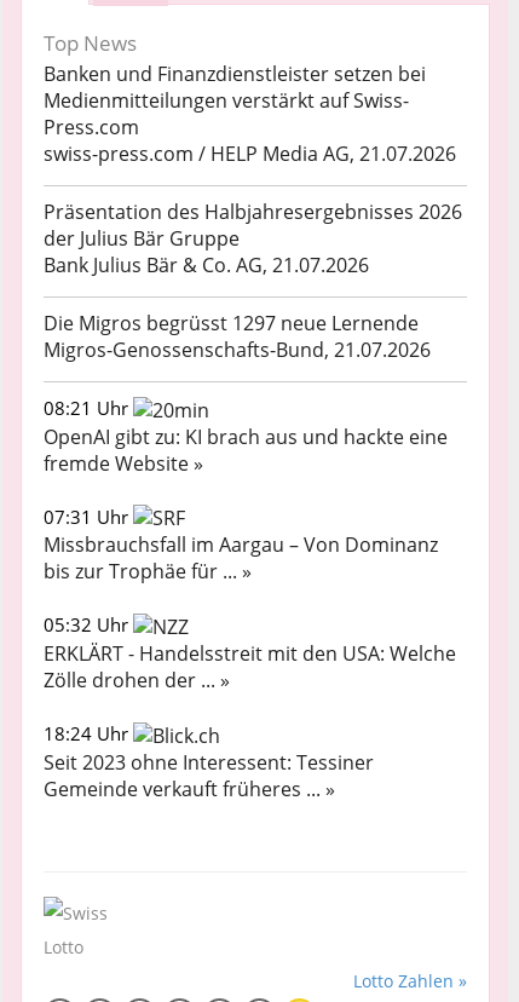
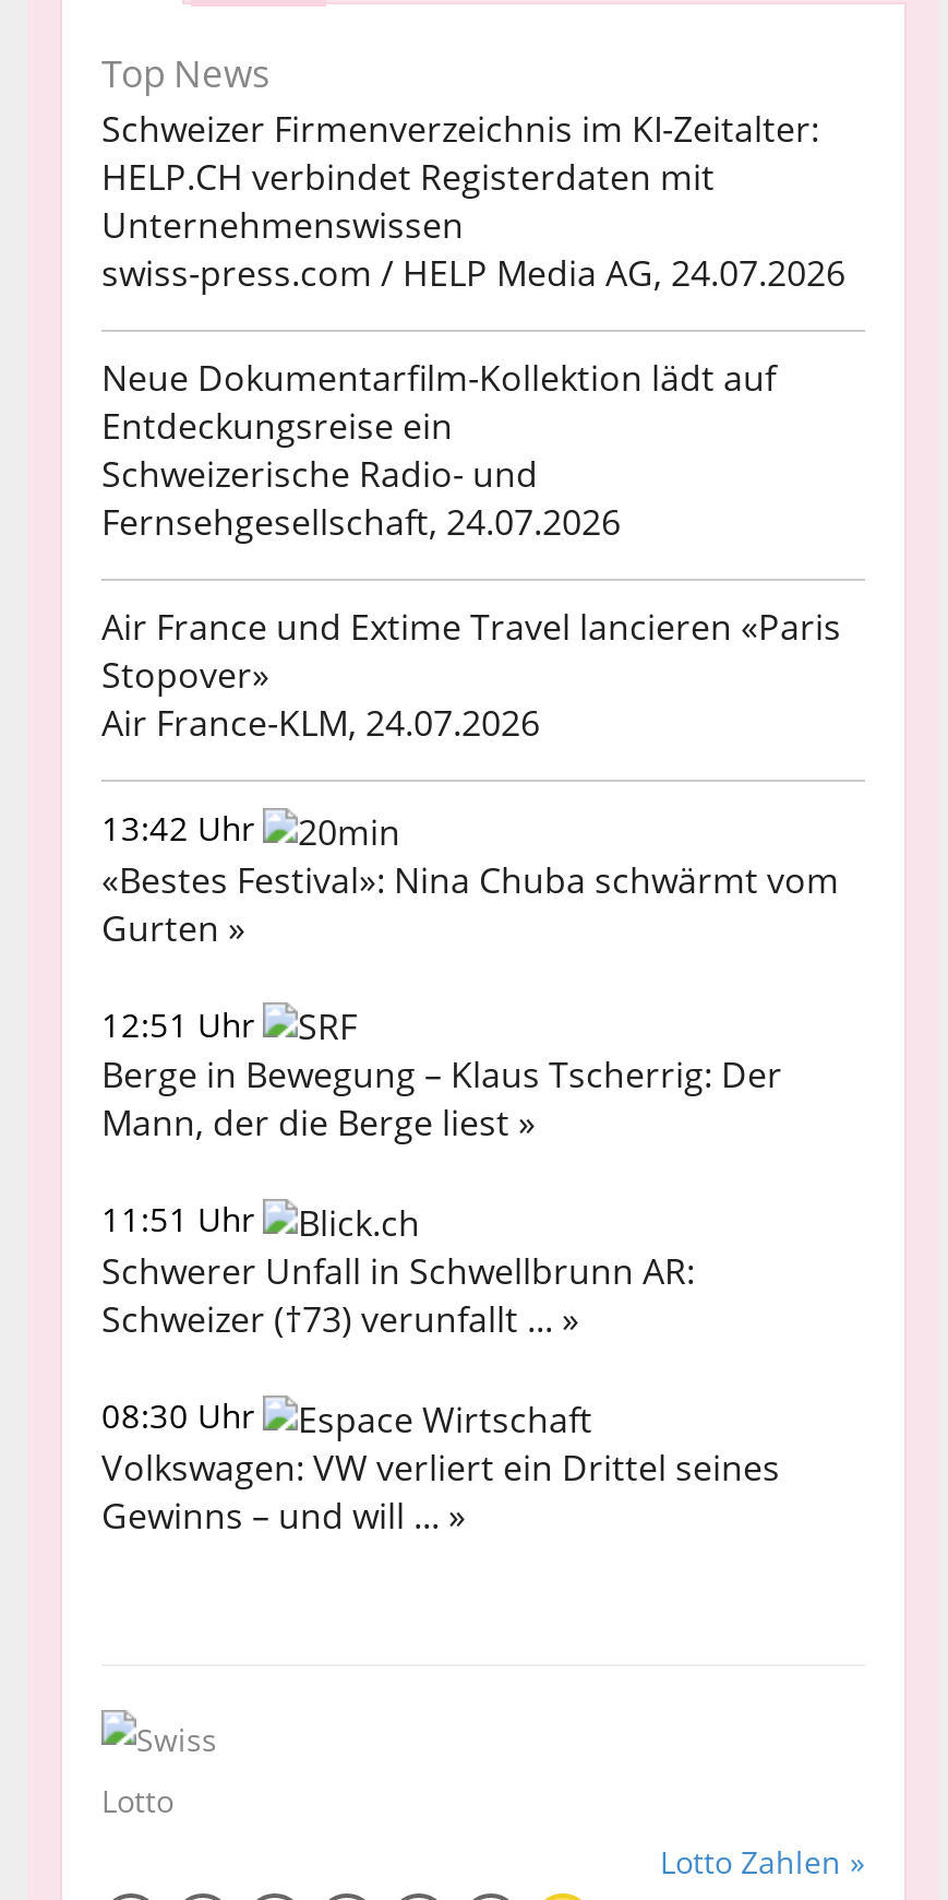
[44,61,456,167] Banken und Finanzdienstleister setzen bei | Medienmitteilungen verstärkt auf Swiss- | Press.com | swiss-press.com / HELP Media AG, 21.07.2026 -> [101,105,845,297] Schweizer Firmenverzeichnis im KI-Zeitalter: | HELP.CH verbindet Registerdaten mit | Unternehmenswissen | swiss-press.com / HELP Media AG, 24.07.2026
[44,198,462,278] Präsentation des Halbjahresergebnisses 2026 | der Julius Bär Gruppe | Bank Julius Bär & Co. AG, 21.07.2026 -> [101,354,776,546] Neue Dokumentarfilm-Kollektion lädt auf | Entdeckungsreise ein | Schweizerische Radio- und | Fernsehgesellschaft, 24.07.2026
[44,310,431,363] Die Migros begrüsst 1297 neue Lernende | Migros-Genossenschafts-Bund, 21.07.2026 -> [101,603,841,747] Air France und Extime Travel lancieren «Paris | Stopover» | Air France-KLM, 24.07.2026
[44,396,448,476] 08:21 Uhr | OpenAI gibt zu: KI brach aus und hackte eine | fremde Website » -> [101,806,839,952] 13:42 Uhr | «Bestes Festival»: Nina Chuba schwärmt vom | Gurten »
[44,504,438,585] 07:31 Uhr | Missbrauchsfall im Aargau – Von Dominanz | bis zur Trophäe für ... » -> [101,1002,782,1147] 12:51 Uhr | Berge in Bewegung – Klaus Tscherrig: Der | Mann, der die Berge liest »
[44,613,456,694] 05:32 Uhr | ERKLÄRT - Handelsstreit mit den USA: Welche | Zölle drohen der ... » -> [101,1198,695,1344] 11:51 Uhr | Schwerer Unfall in Schwellbrunn AR: | Schweizer (†73) verunfallt ... »
[44,721,374,802] 18:24 Uhr | Seit 2023 ohne Interessent: Tessiner | Gemeinde verkauft früheres ... » -> [101,1394,780,1539] 08:30 Uhr | Volkswagen: VW verliert ein Drittel seines | Gewinns – und will ... »

